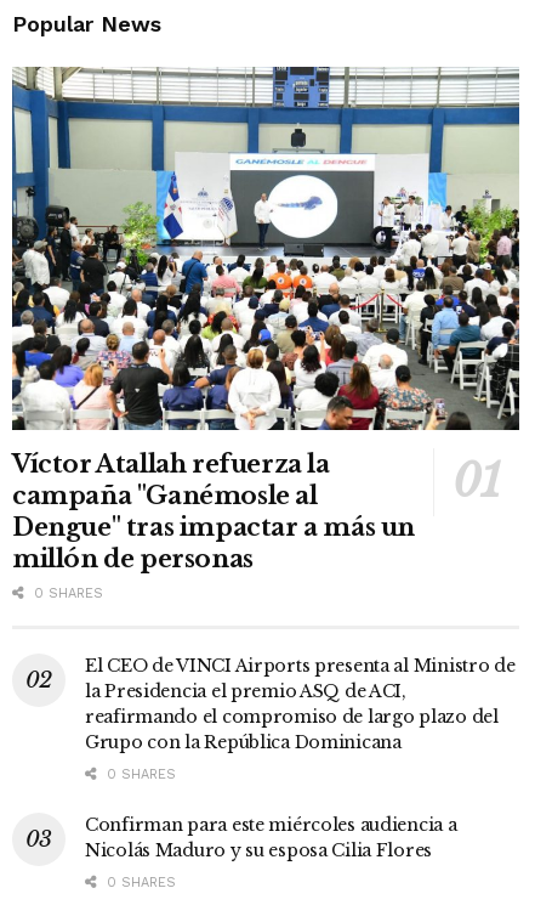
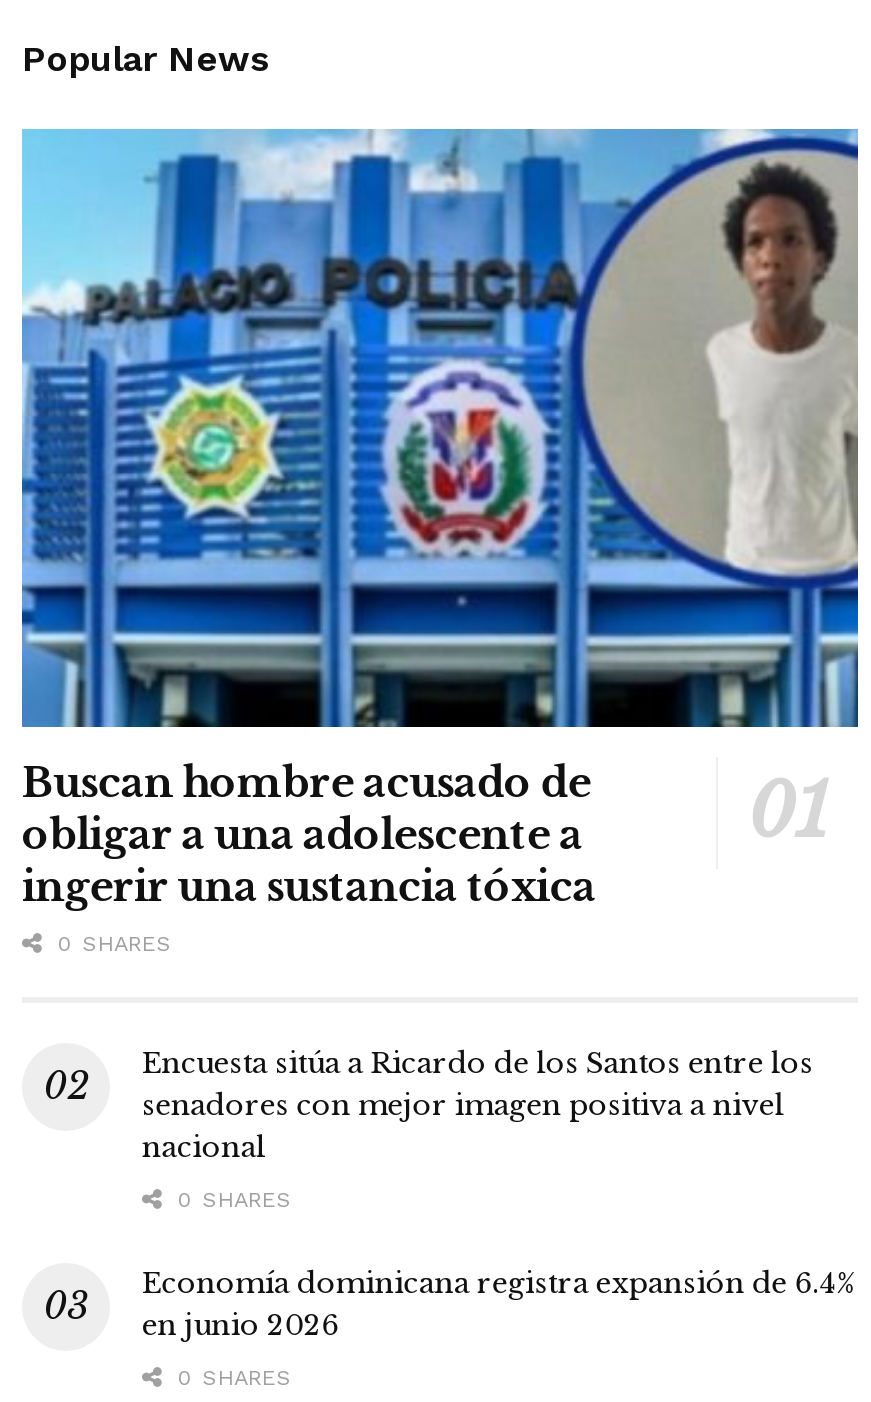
[11,66,520,573] [image] | Víctor Atallah refuerza la | campaña "Ganémosle al | Dengue" tras impactar a más un | millón de personas -> [20,127,860,910] [image] | Buscan hombre acusado de | obligar a una adolescente a | ingerir una sustancia tóxica
[85,654,515,753] El CEO de VINCI Airports presenta al Ministro de | la Presidencia el premio ASQ de ACI, | reafirmando el compromiso de largo plazo del | Grupo con la República Dominicana -> [142,1044,813,1164] Encuesta sitúa a Ricardo de los Santos entre los | senadores con mejor imagen positiva a nivel | nacional
[85,814,457,861] Confirman para este miércoles audiencia a | Nicolás Maduro y su esposa Cilia Flores -> [142,1264,856,1342] Economía dominicana registra expansión de 6.4% | en junio 2026

